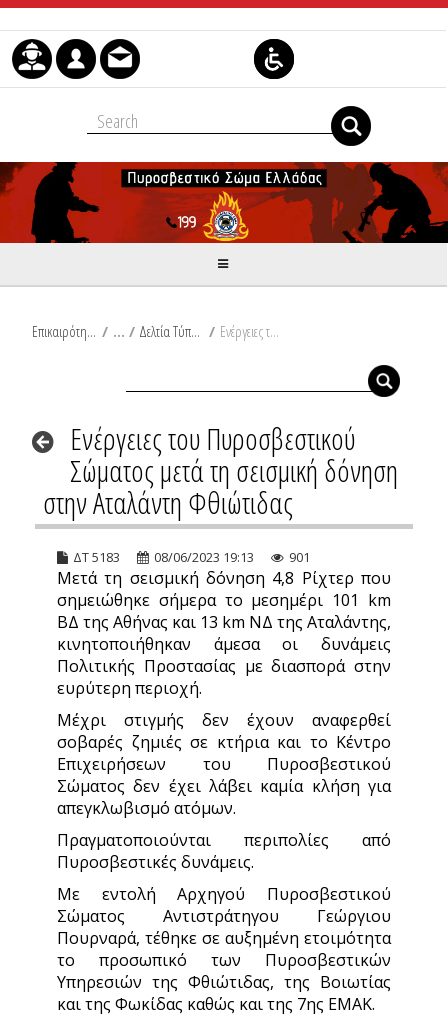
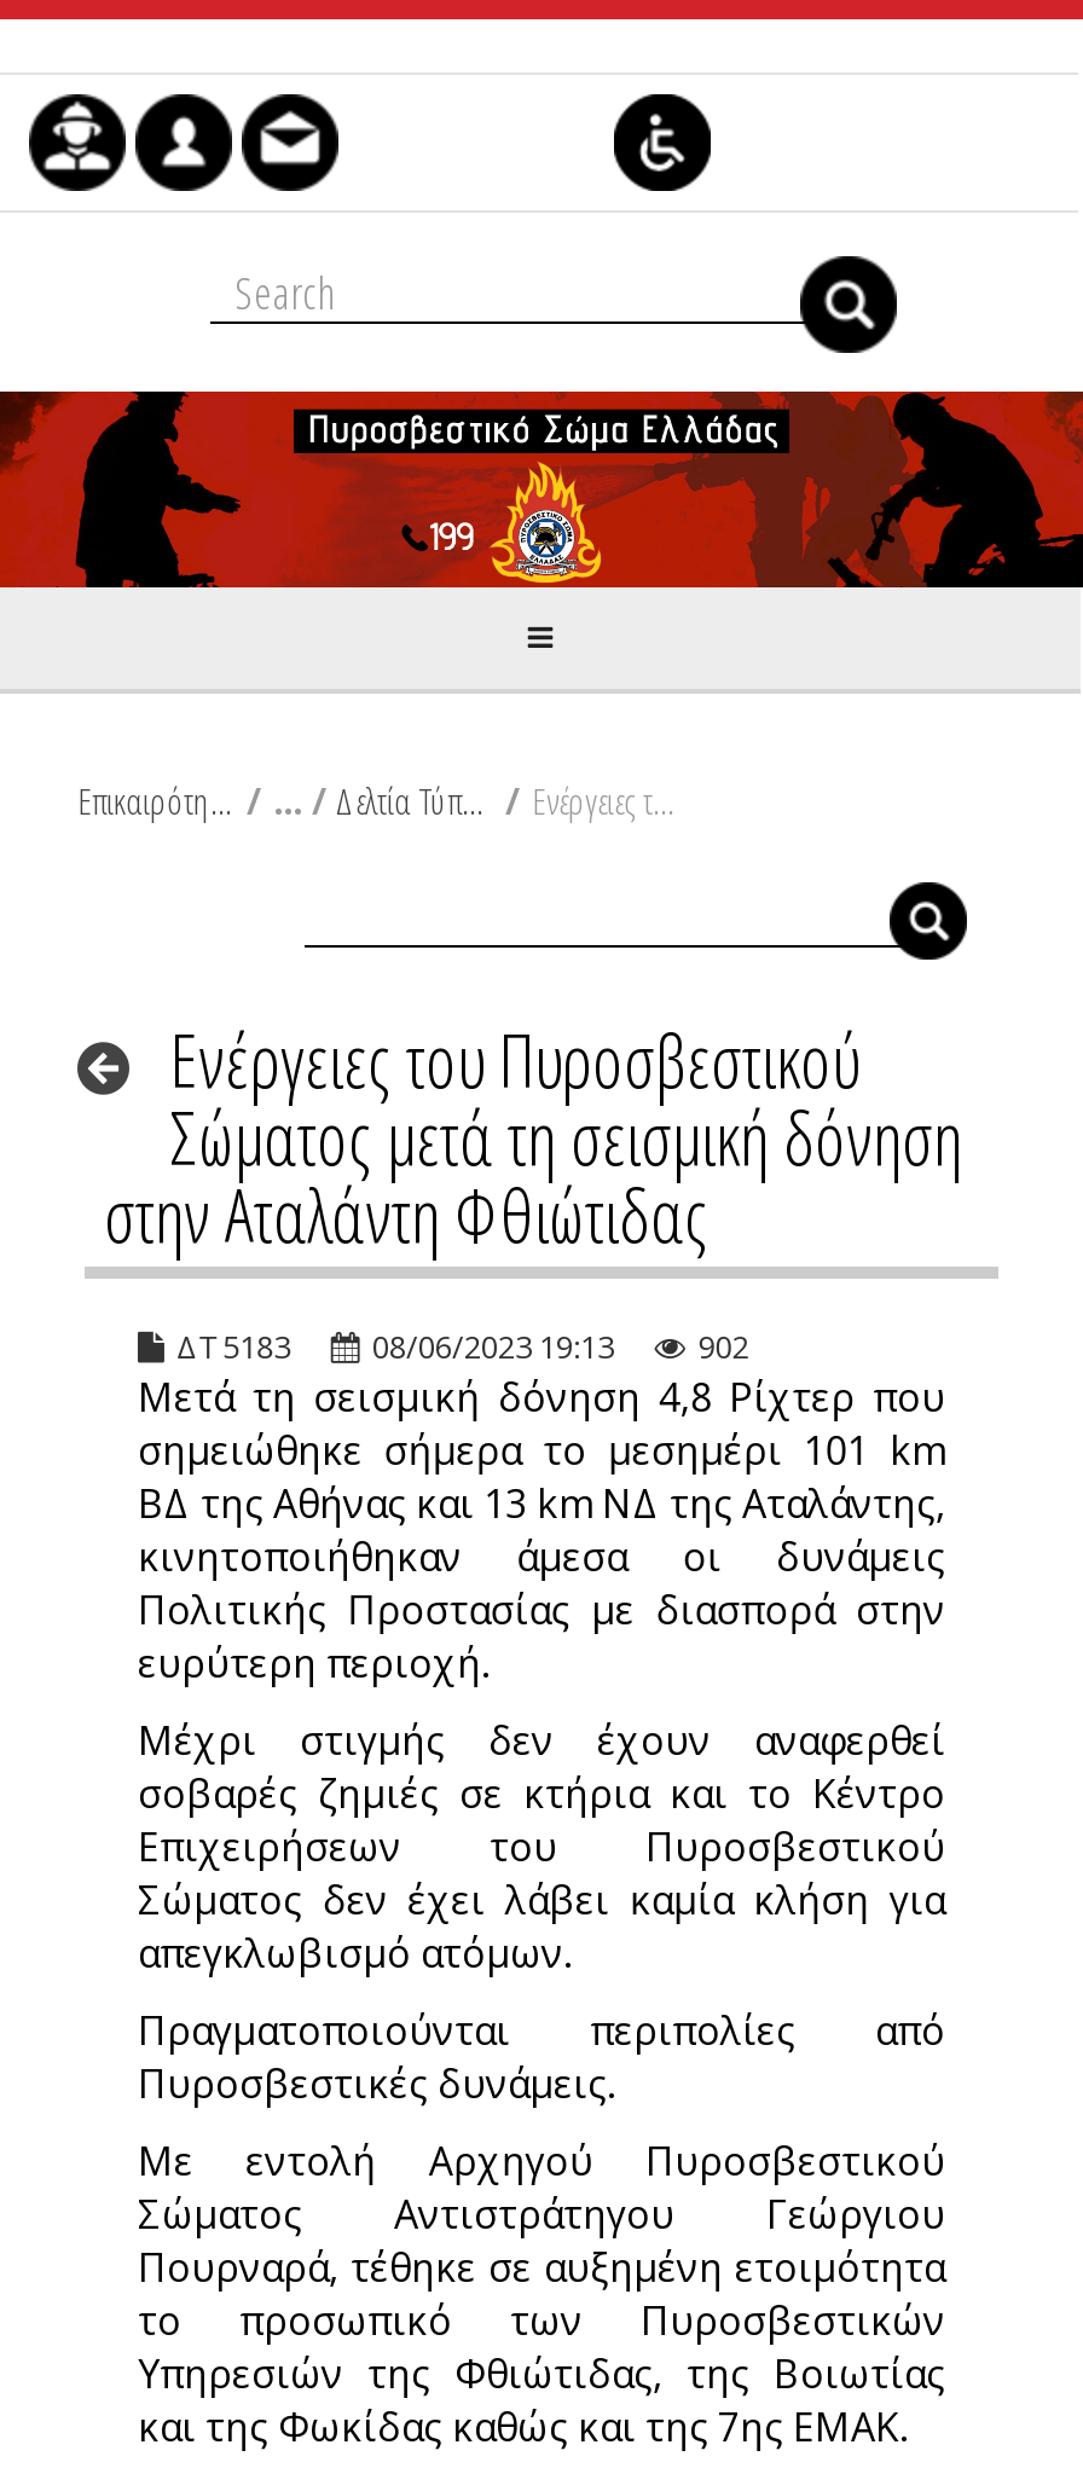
[73,548,310,566] ΔΤ 5183 08/06/2023 19:13 901 -> [177,1325,749,1368] ΔΤ 5183 08/06/2023 19:13 902

